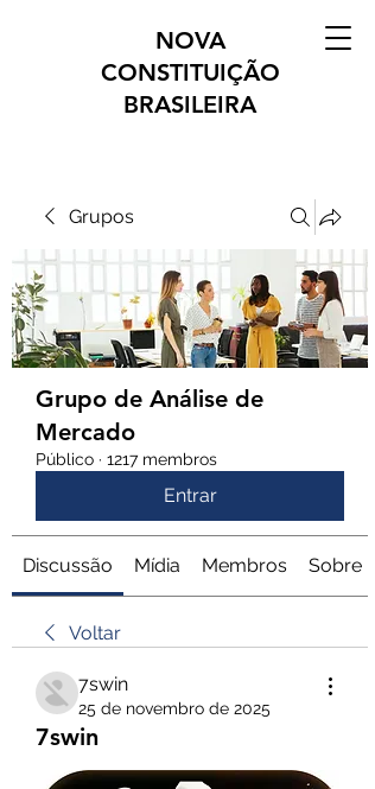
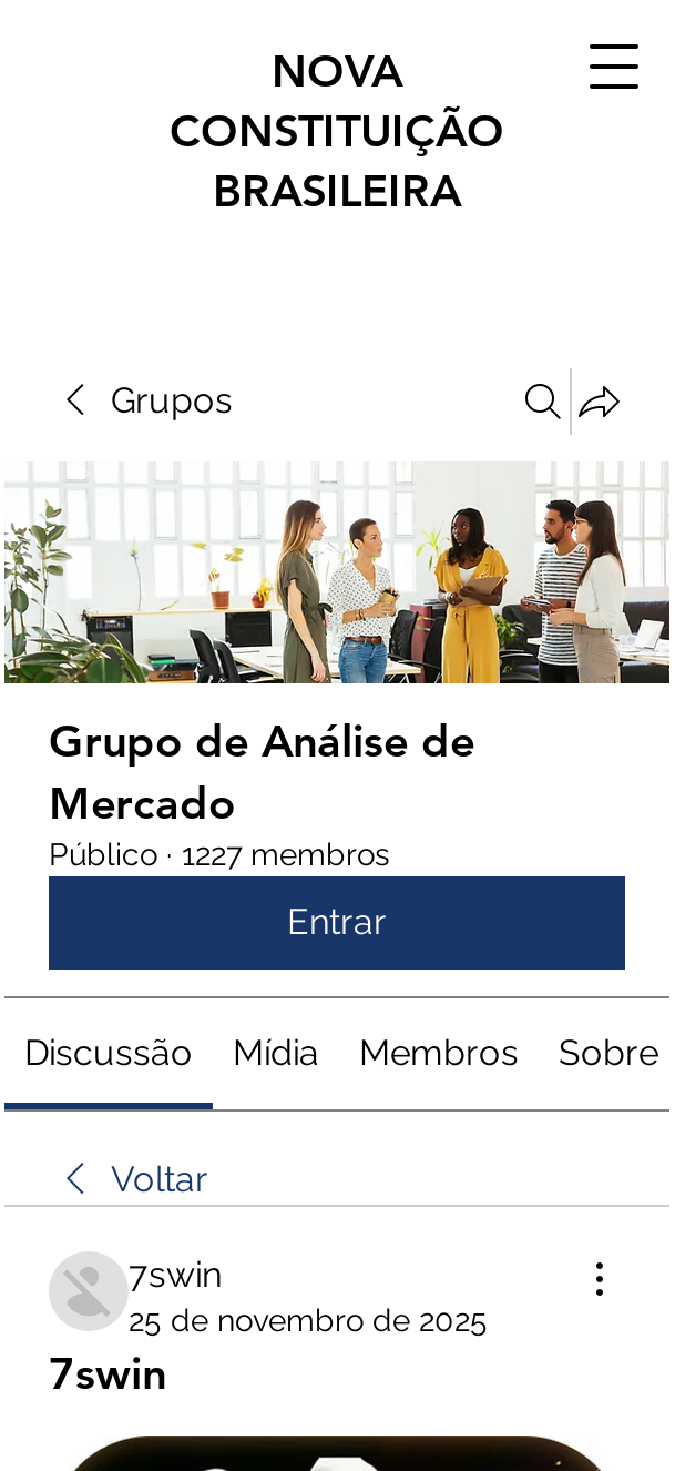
[36,450,217,469] Público · 1217 membros -> [49,836,390,872] Público · 1227 membros

